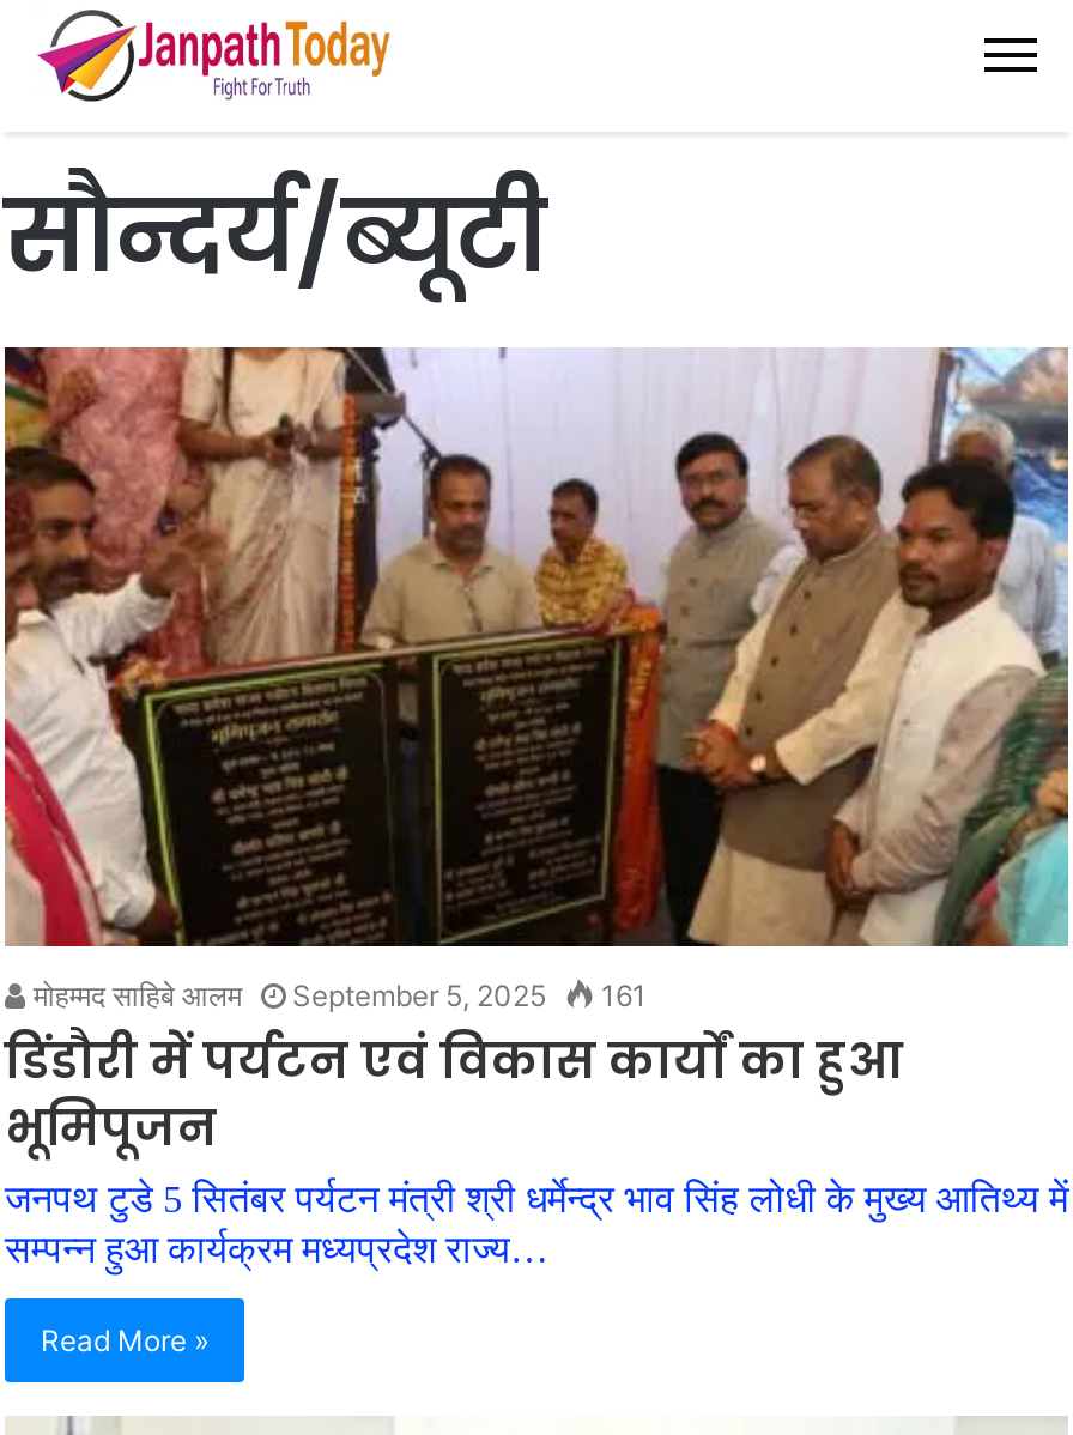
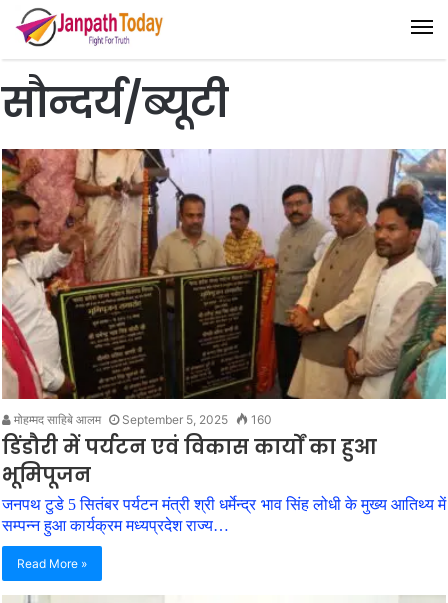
[26,979,647,1015] मोहम्मद साहिबे आलम September 5, 2025 161 -> [11,412,272,427] मोहम्मद साहिबे आलम September 5, 2025 160

